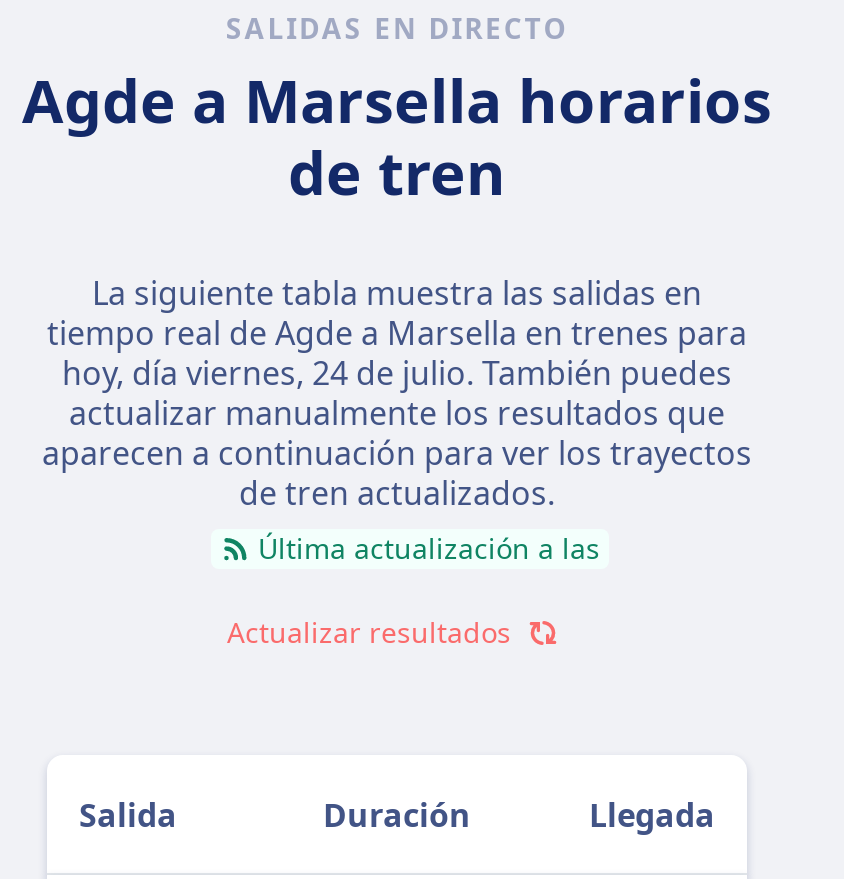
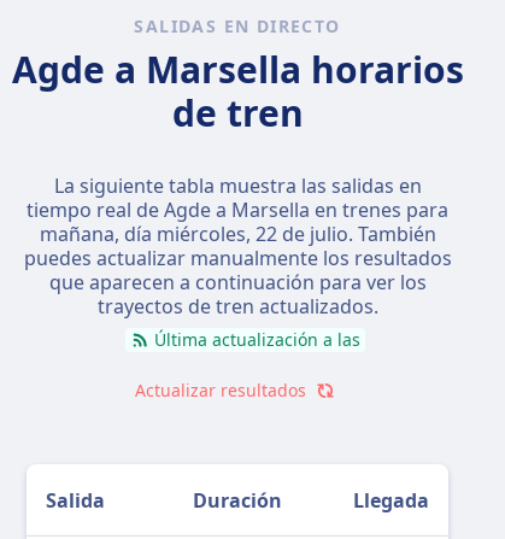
[42,351,752,515] hoy, día viernes, 24 de julio. También puedes | actualizar manualmente los resultados que | aparecen a continuación para ver los trayectos | de tren actualizados. -> [24,221,451,320] mañana, día miércoles, 22 de julio. También | puedes actualizar manualmente los resultados | que aparecen a continuación para ver los | trayectos de tren actualizados.

